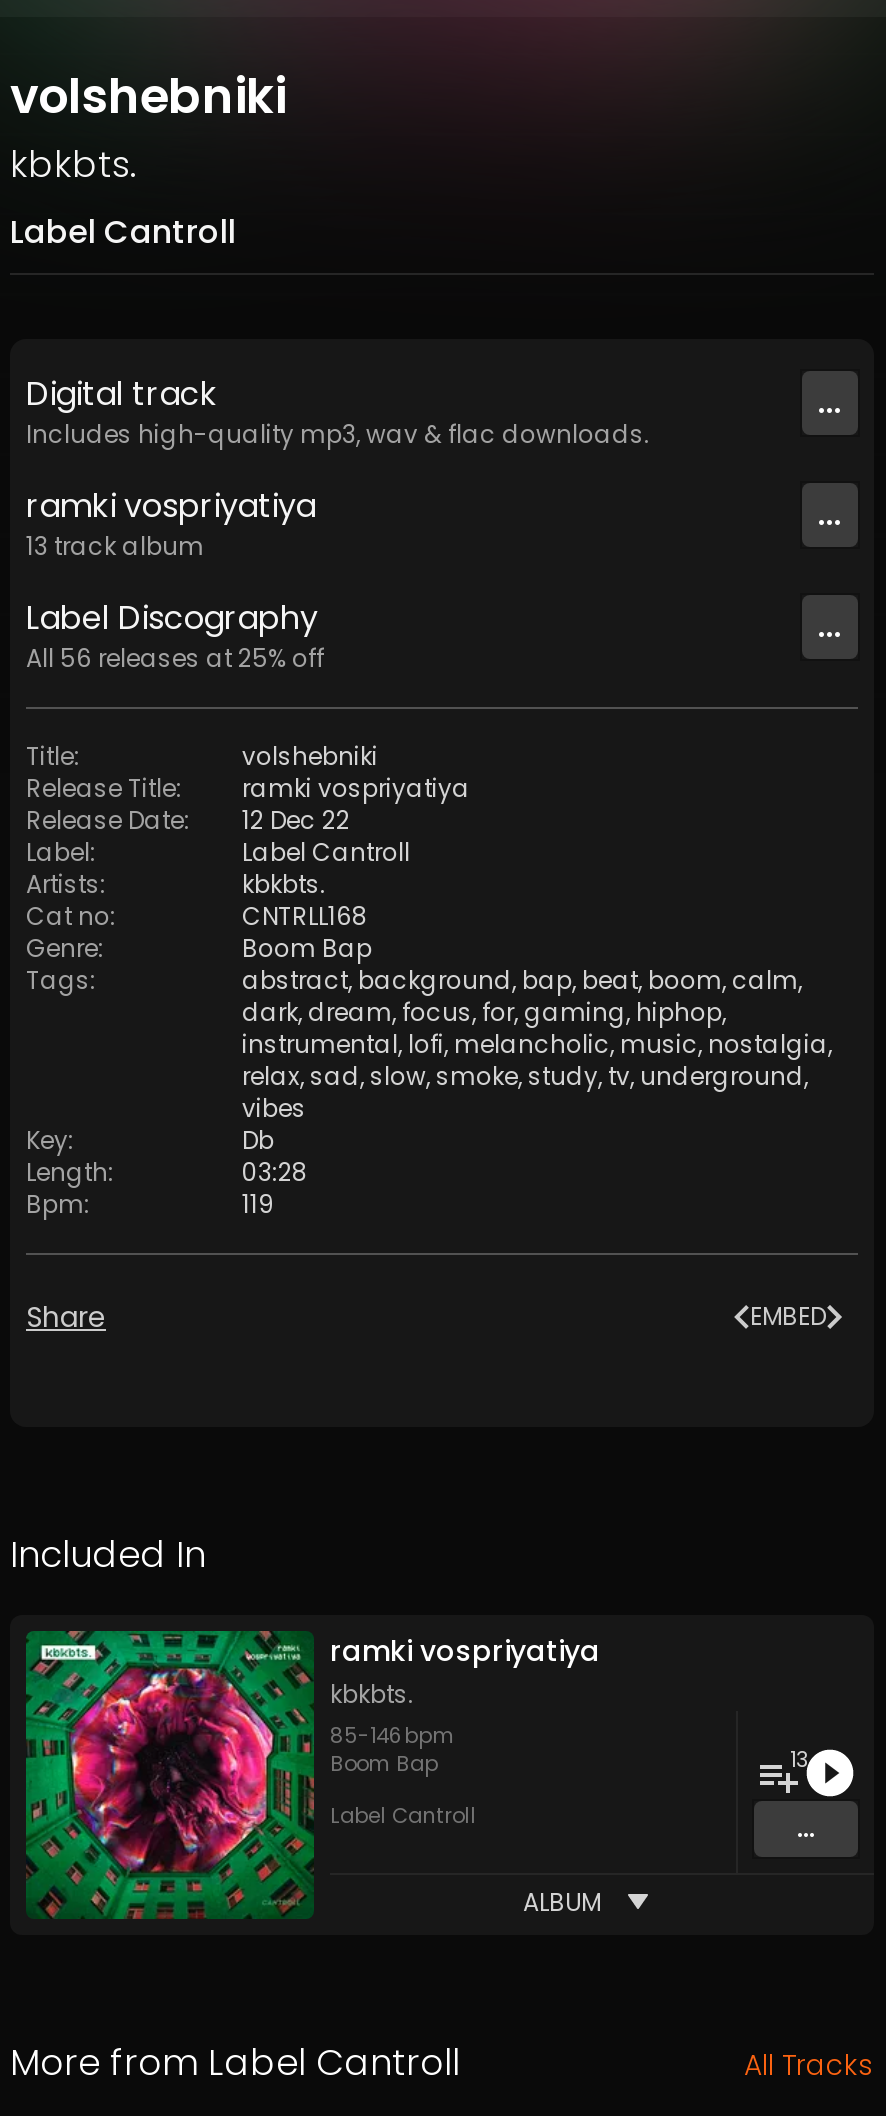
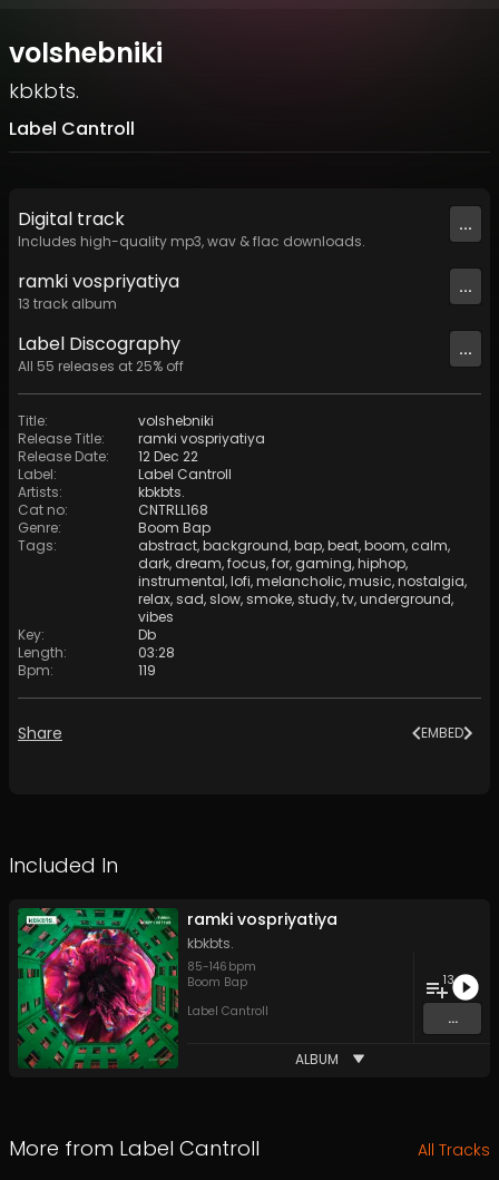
[26,642,324,676] All 56 releases at 25% off -> [18,357,184,376] All 55 releases at 25% off

